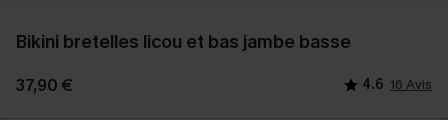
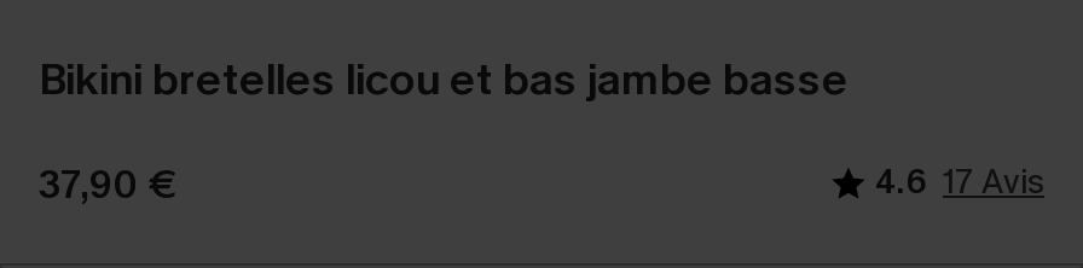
[362,75,432,94] 4.6 16 Avis -> [875,159,1044,205] 4.6 17 Avis

